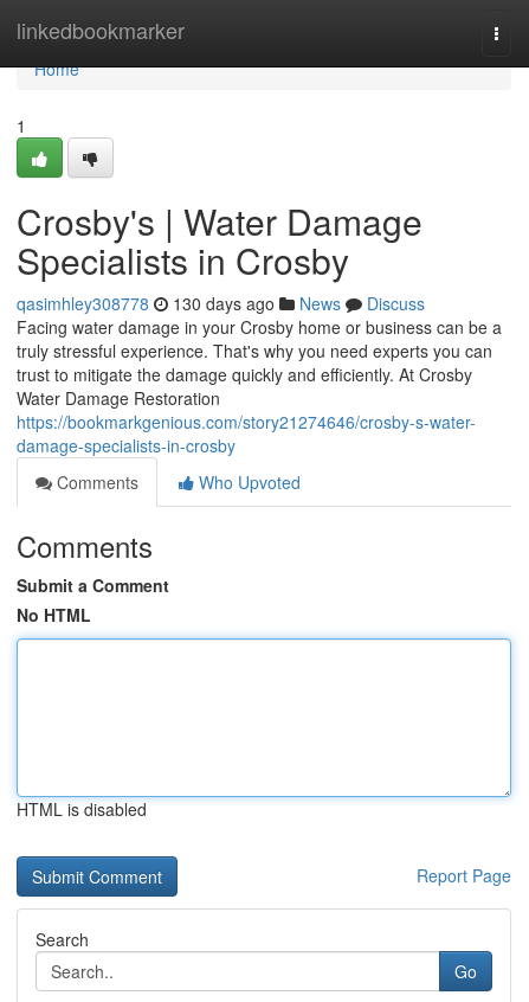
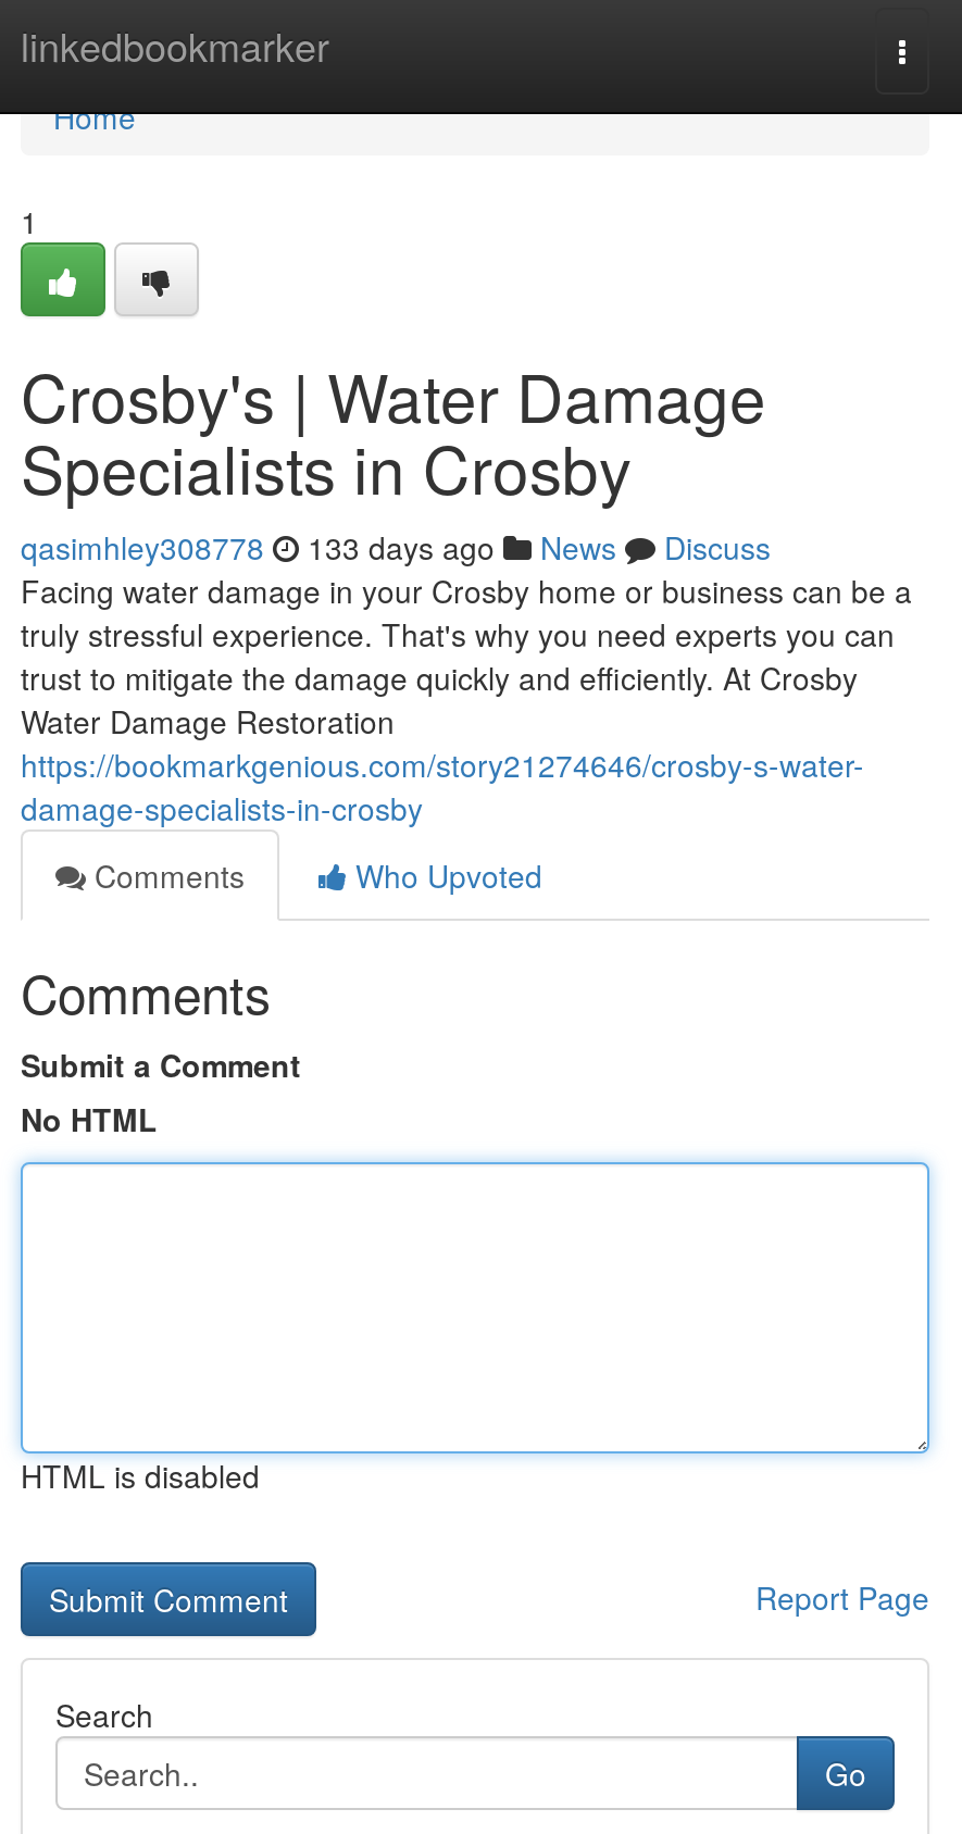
[17,291,425,315] qasimhley308778 130 days ago News Discuss -> [21,525,771,569] qasimhley308778 133 days ago News Discuss

